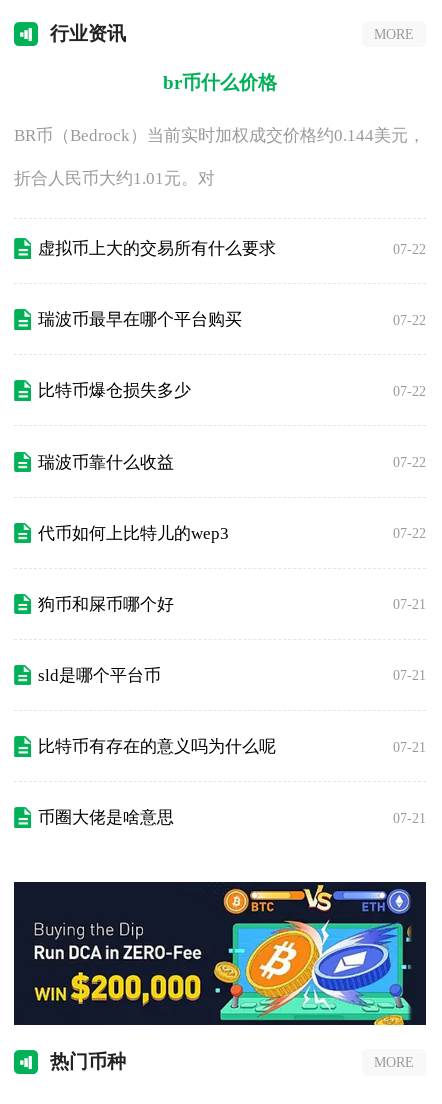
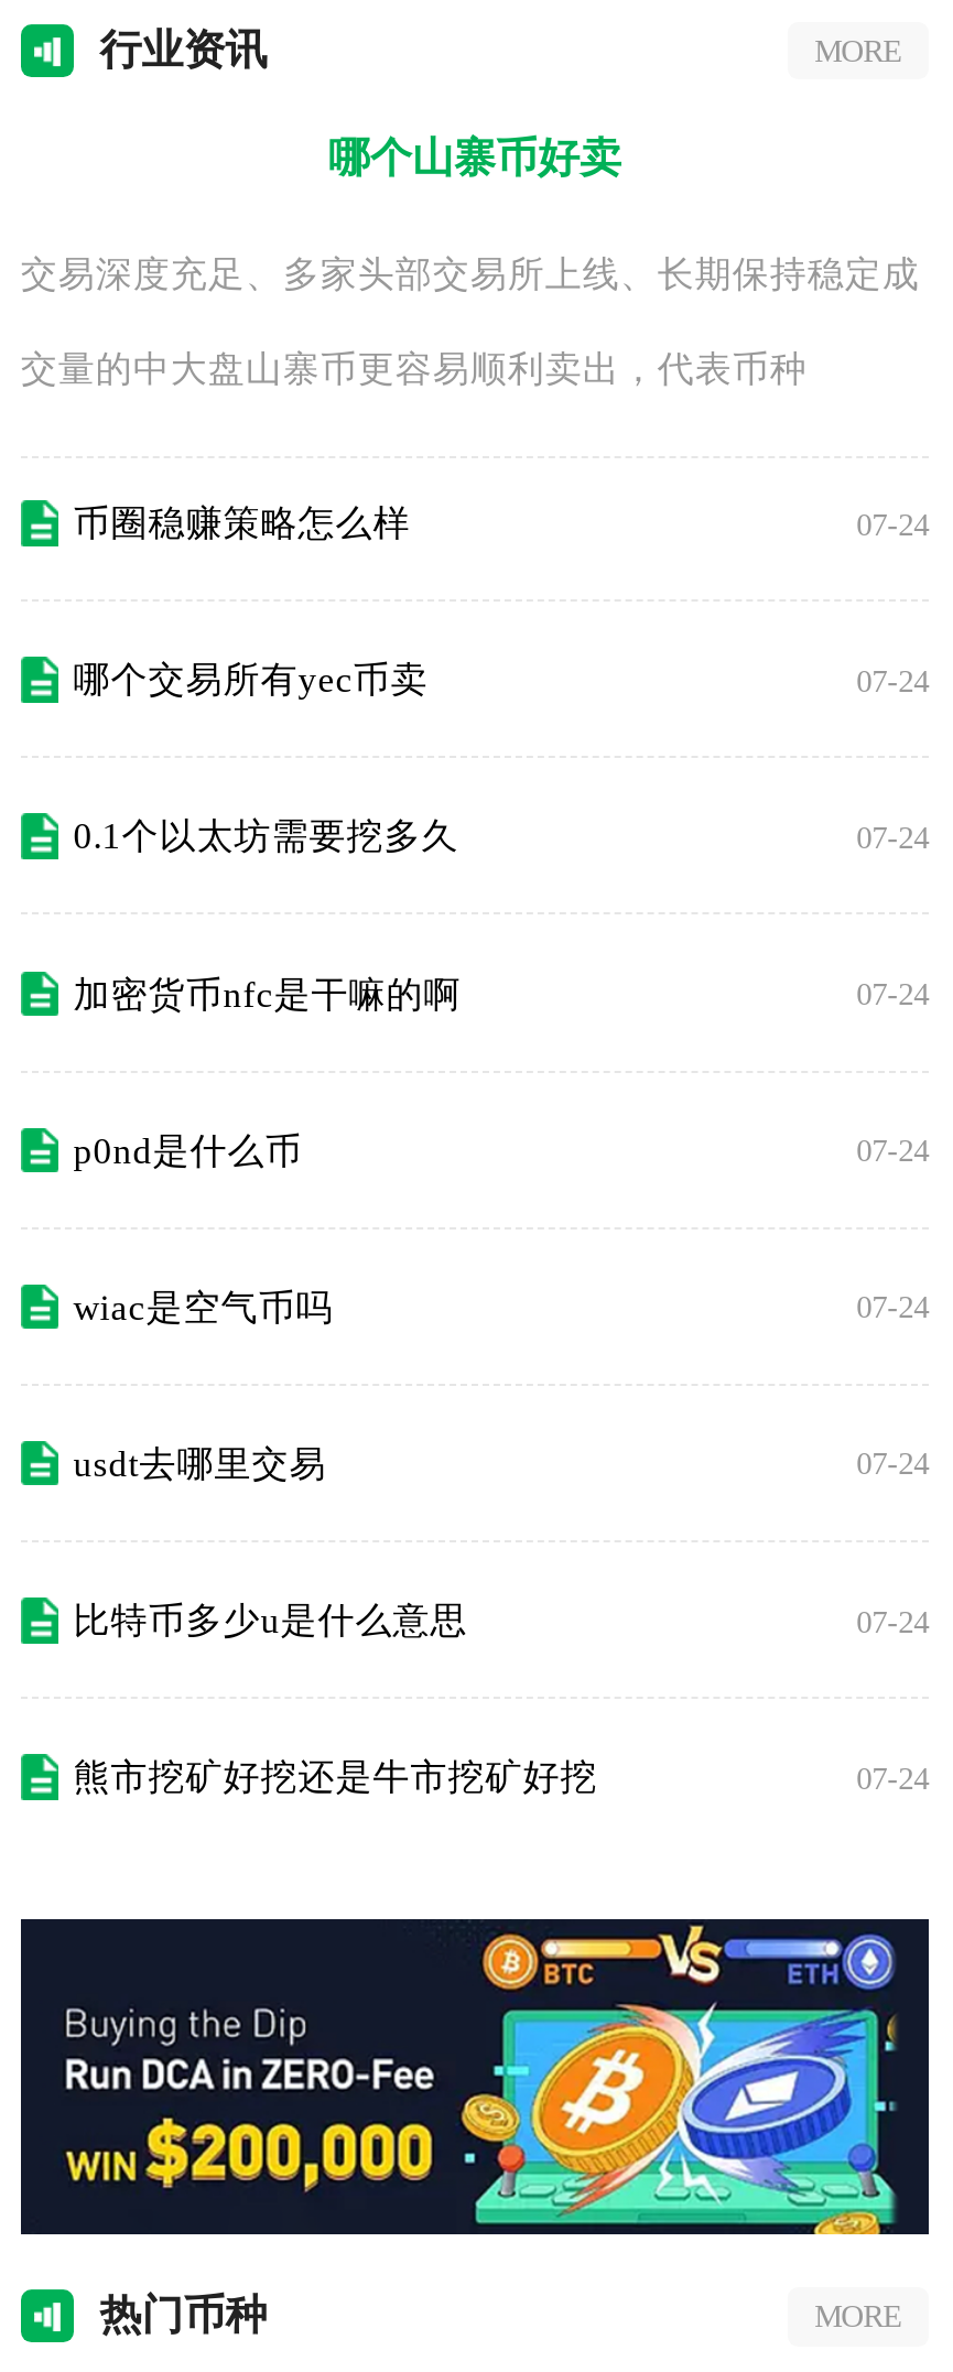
[163,72,277,93] br币什么价格 -> [328,134,621,180] 哪个山寨币好卖
[14,126,425,145] BR币（Bedrock）当前实时加权成交价格约0.144美元， -> [21,253,920,295] 交易深度充足、多家头部交易所上线、长期保持稳定成
[14,169,215,188] 折合人民币大约1.01元。对 -> [21,348,807,390] 交量的中大盘山寨币更容易顺利卖出，代表币种
[38,239,426,258] 虚拟币上大的交易所有什么要求 | 07-22 -> [73,502,929,544] 币圈稳赚策略怎么样 | 07-24
[38,310,426,329] 瑞波币最早在哪个平台购买 | 07-22 -> [73,659,929,701] 哪个交易所有yec币卖 | 07-24
[38,381,426,400] 比特币爆仓损失多少 | 07-22 -> [73,816,929,858] 0.1个以太坊需要挖多久 | 07-24
[38,452,426,471] 瑞波币靠什么收益 | 07-22 -> [73,973,929,1015] 加密货币nfc是干嘛的啊 | 07-24
[38,524,426,543] 代币如何上比特儿的wep3 | 07-22 -> [73,1130,929,1172] p0nd是什么币 | 07-24
[38,595,426,614] 狗币和屎币哪个好 | 07-21 -> [73,1286,929,1328] wiac是空气币吗 | 07-24
[38,666,426,685] sld是哪个平台币 | 07-21 -> [73,1443,929,1485] usdt去哪里交易 | 07-24
[38,737,426,756] 比特币有存在的意义吗为什么呢 | 07-21 -> [73,1600,929,1642] 比特币多少u是什么意思 | 07-24
[38,808,426,827] 币圈大佬是啥意思 | 07-21 -> [73,1757,929,1799] 熊市挖矿好挖还是牛市挖矿好挖 | 07-24

